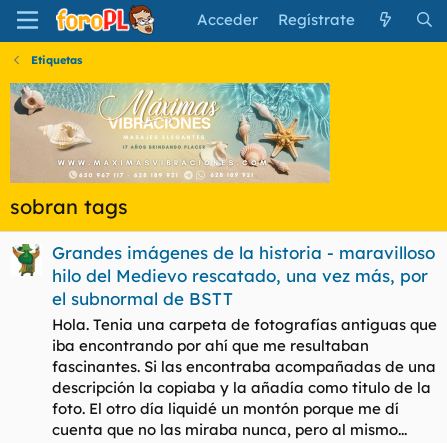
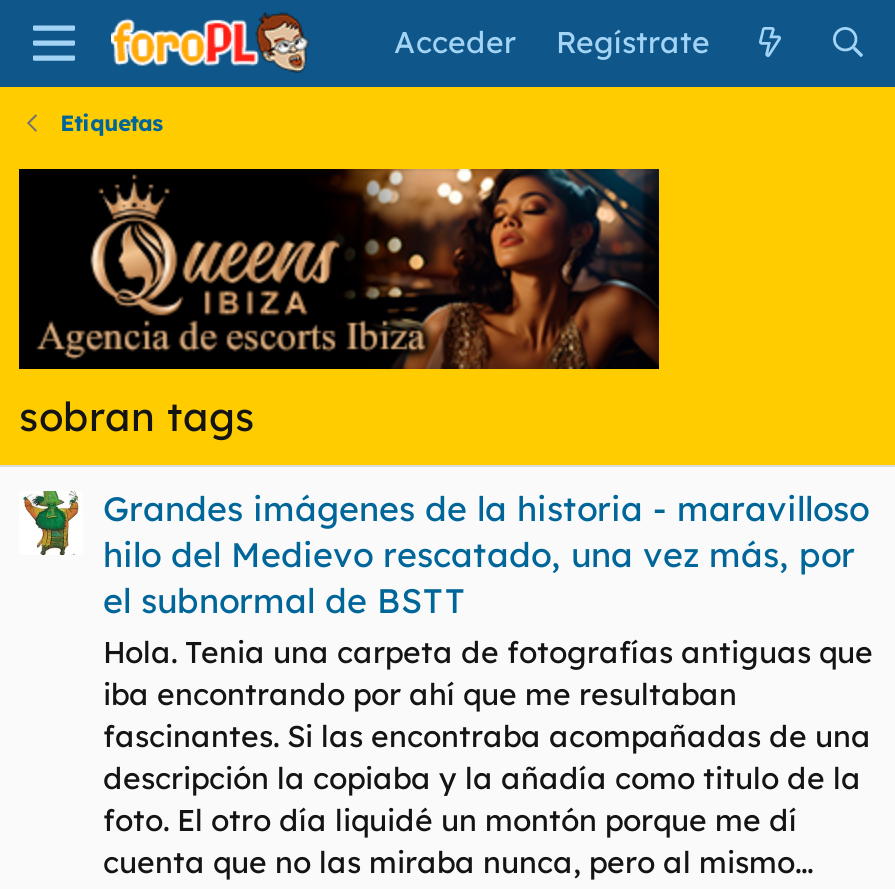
[9,82,331,184] [image] -> [17,167,661,371] [image]

